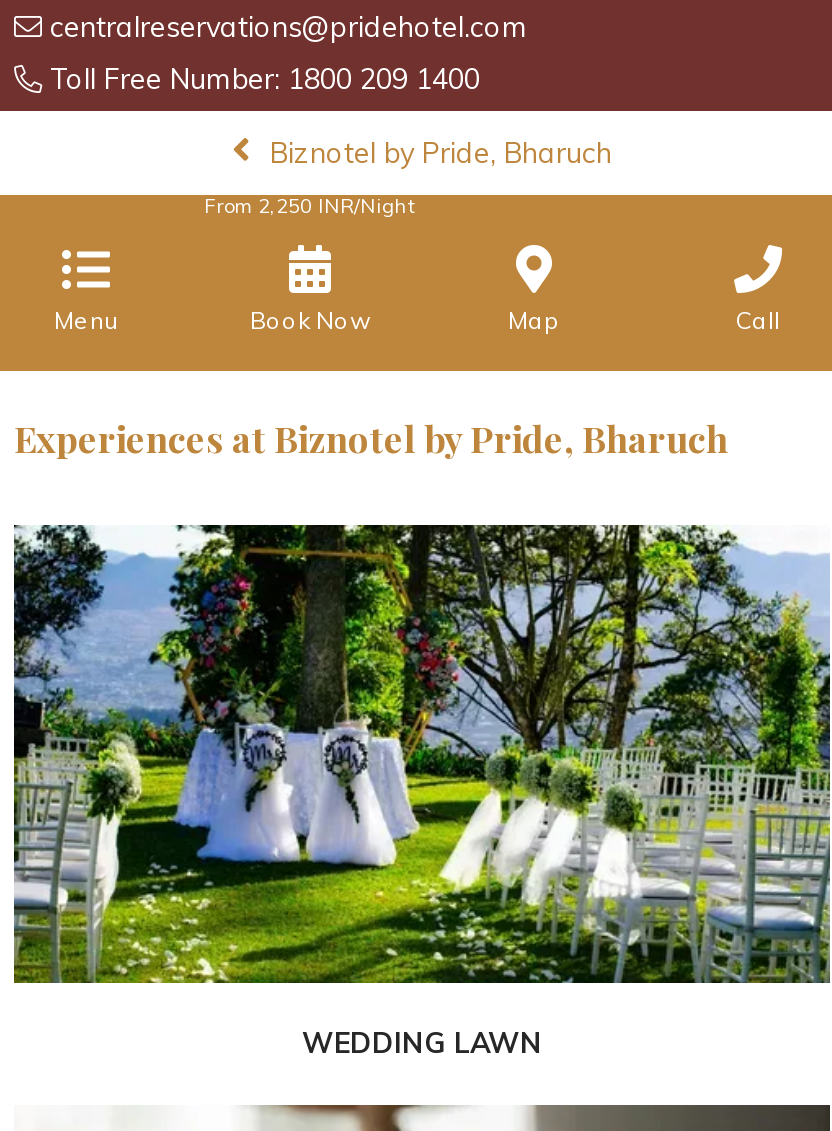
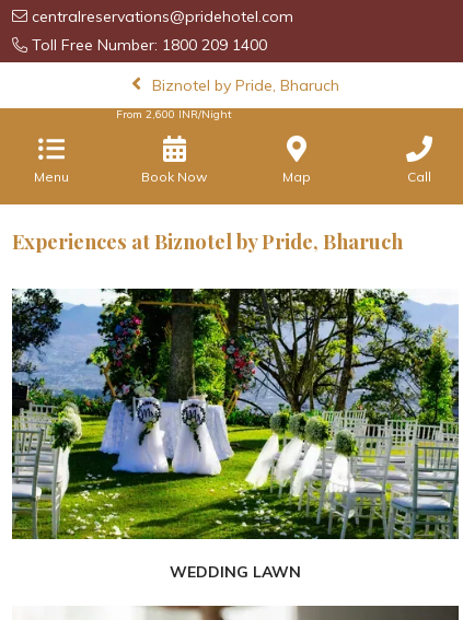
[204,193,416,219] From2,250INR/Night -> [116,107,232,121] From2,600INR/Night

